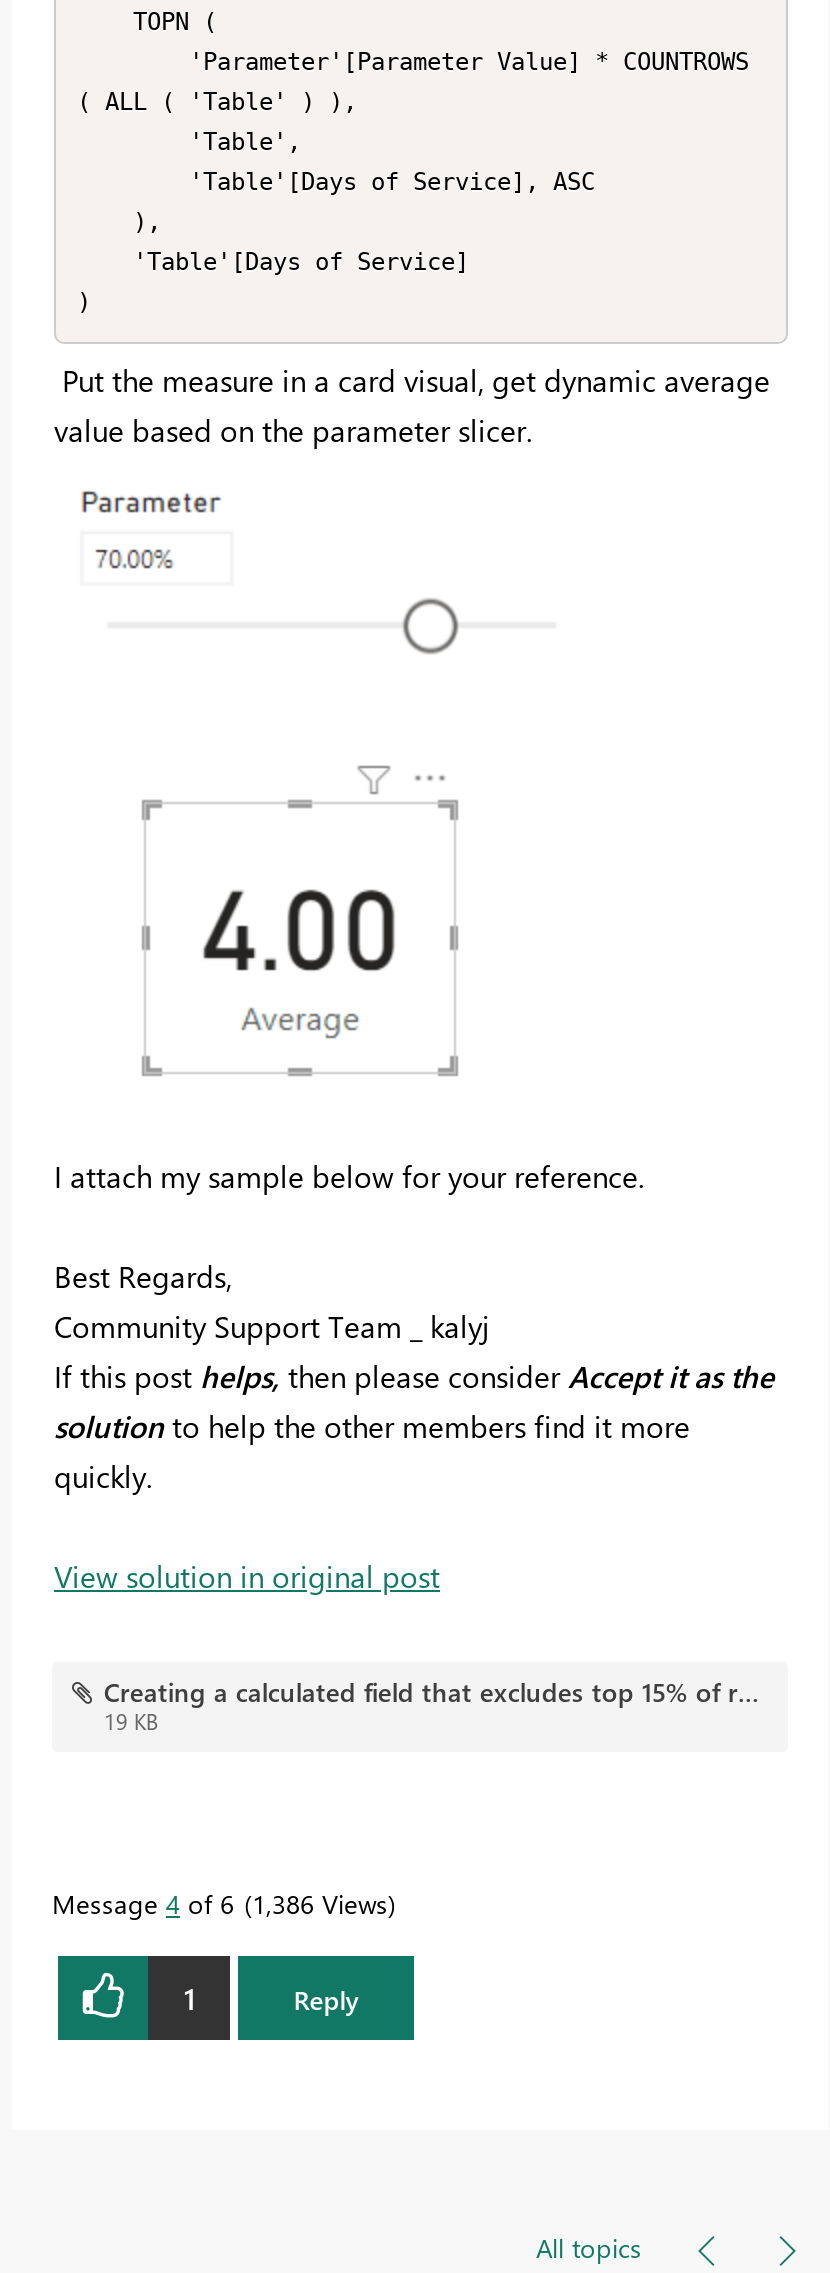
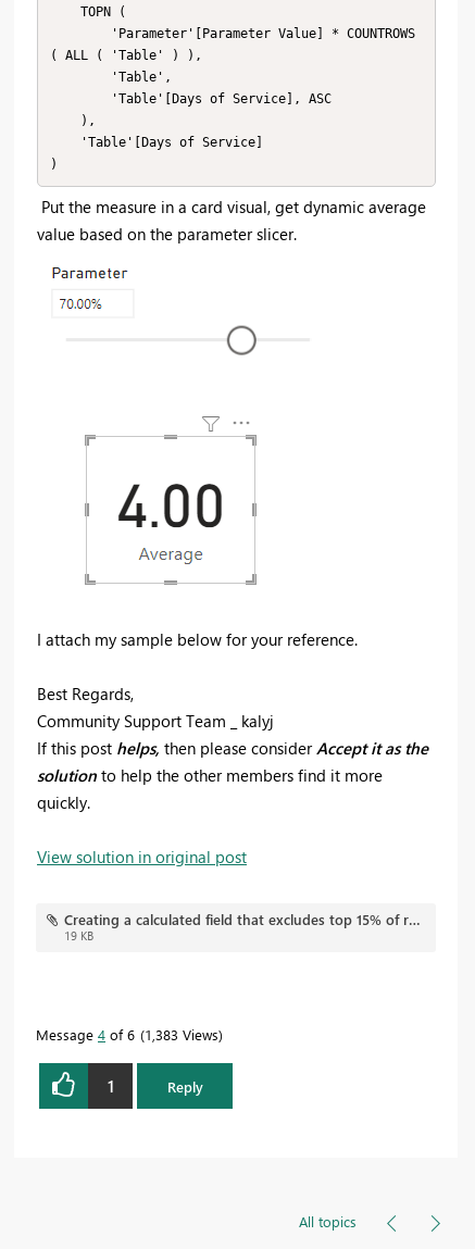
[52,1886,388,1920] Message 4 of 6 1,386 Views -> [36,1025,218,1044] Message 4 of 6 1,383 Views

